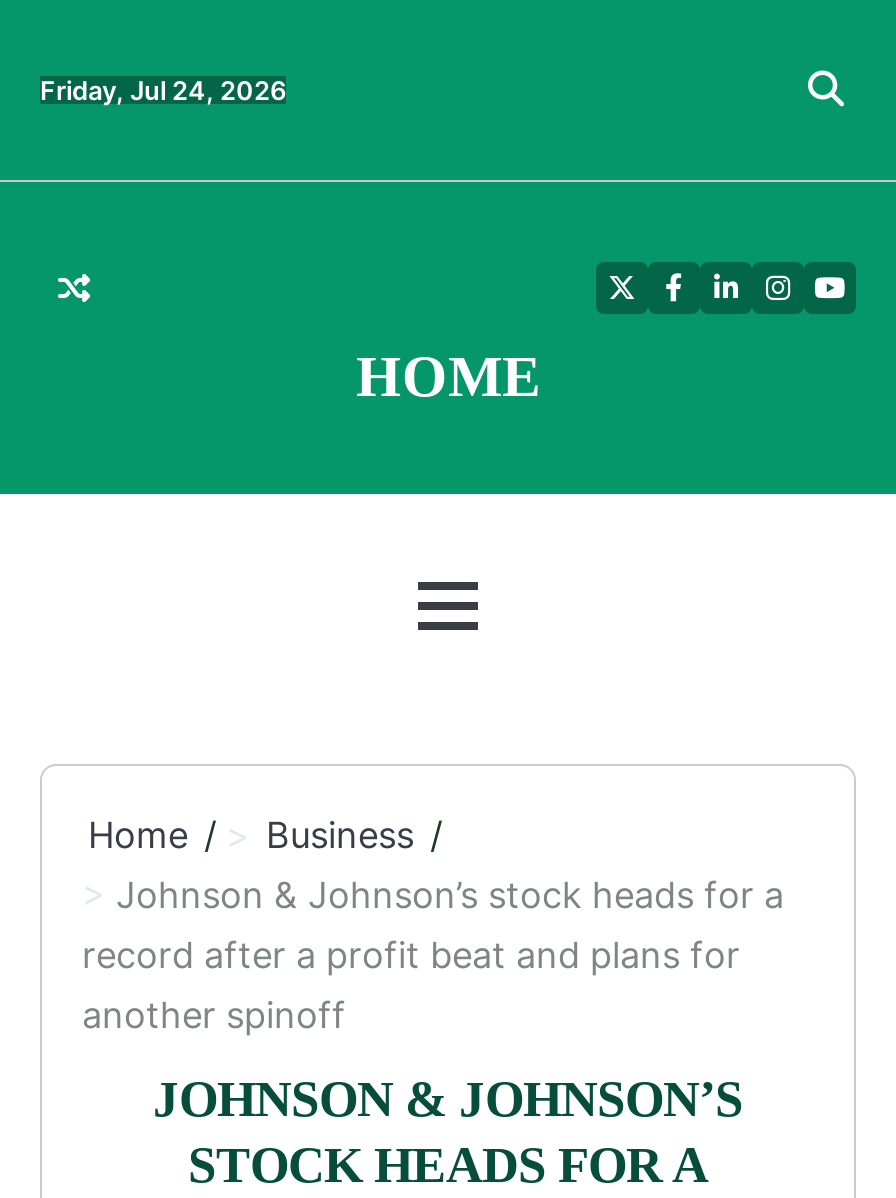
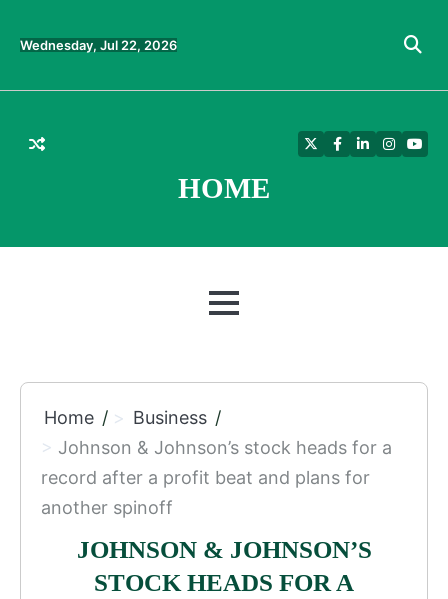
[40,74,286,106] Friday, Jul 24, 2026 -> [20,37,177,53] Wednesday, Jul 22, 2026

